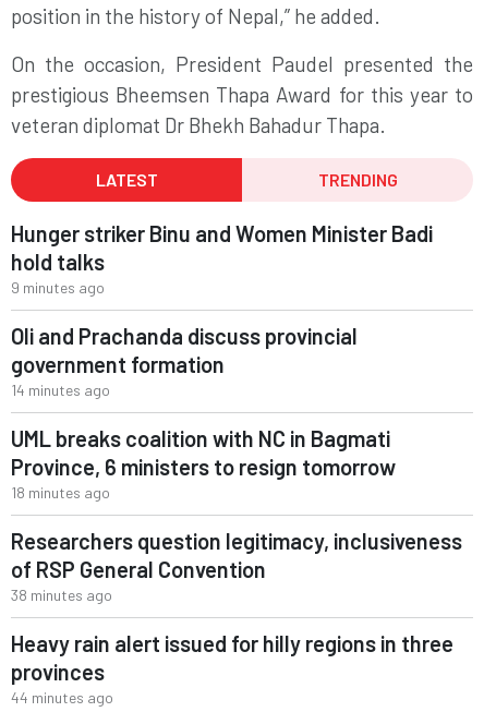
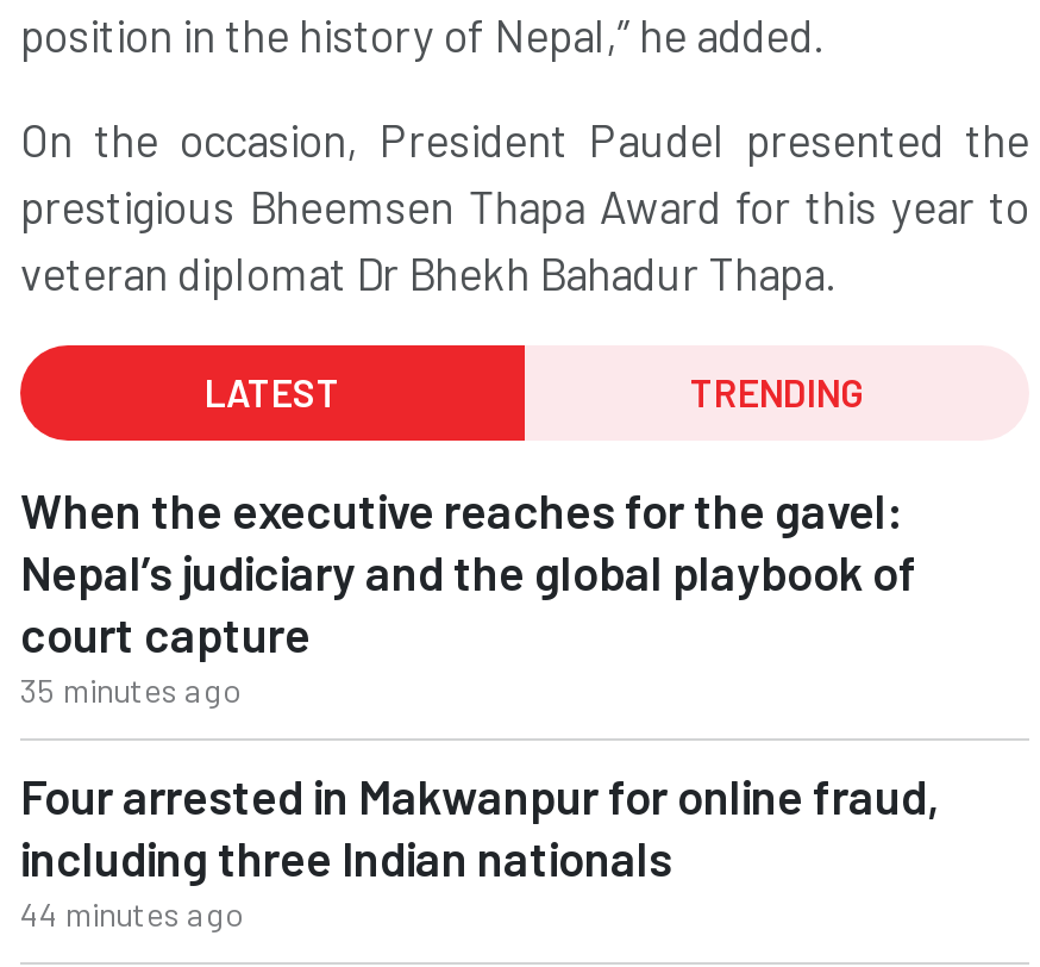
[11,221,462,685] Hunger striker Binu and Women Minister Badi | hold talks | 9 minutes ago | Oli and Prachanda discuss provincial | government formation | 14 minutes ago | UML breaks coalition with NC in Bagmati | Province, 6 ministers to resign tomorrow | 18 minutes ago | Researchers question legitimacy, inclusiveness | of RSP General Convention | 38 minutes ago | Heavy rain alert issued for hilly regions in three | provinces -> [20,482,939,887] When the executive reaches for the gavel: | Nepal’s judiciary and the global playbook of | court capture | 35 minutes ago | Four arrested in Makwanpur for online fraud, | including three Indian nationals

